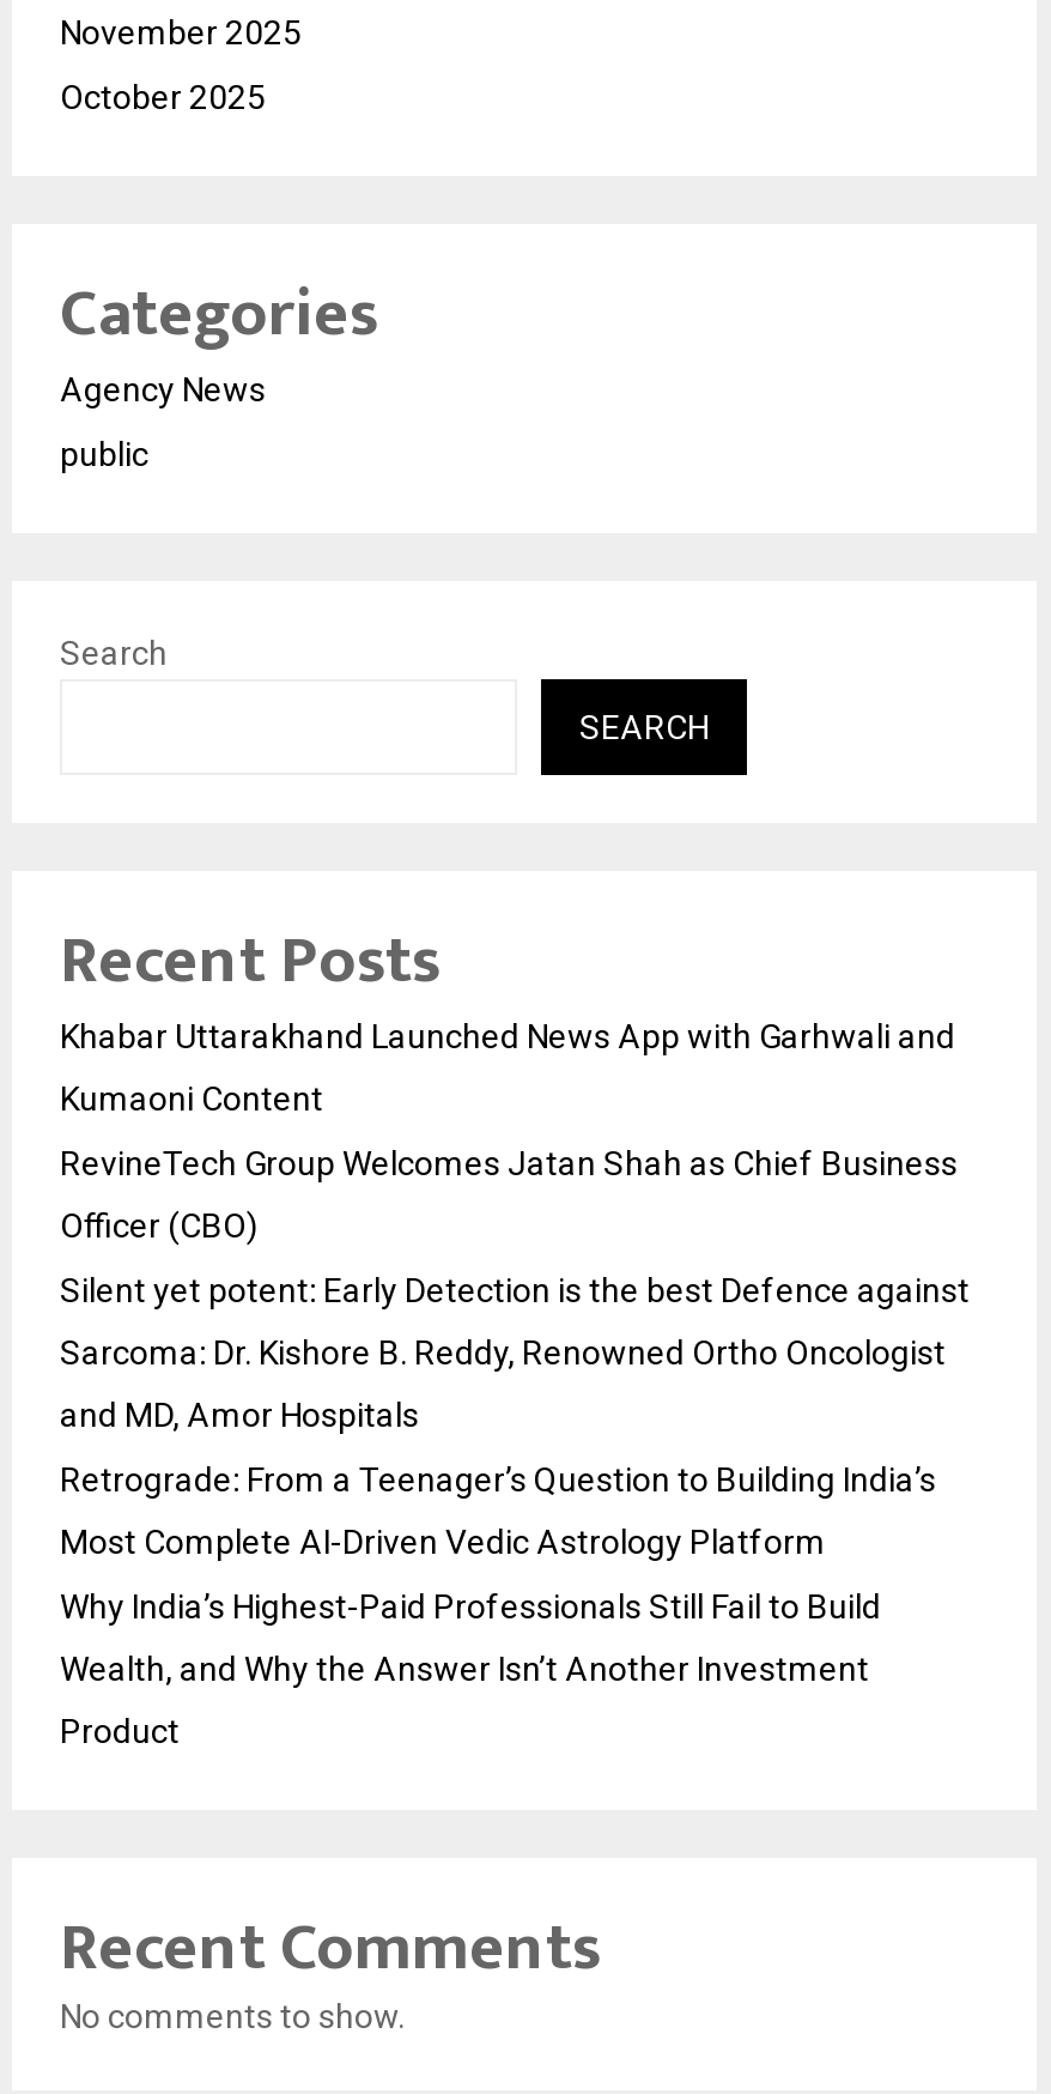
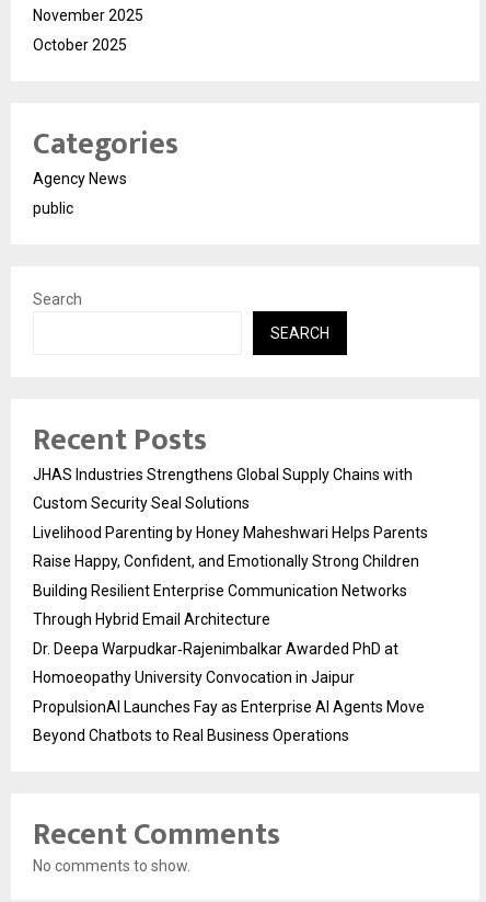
[60,1017,970,1750] Khabar Uttarakhand Launched News App with Garhwali and | Kumaoni Content | RevineTech Group Welcomes Jatan Shah as Chief Business | Officer (CBO) | Silent yet potent: Early Detection is the best Defence against | Sarcoma: Dr. Kishore B. Reddy, Renowned Ortho Oncologist | and MD, Amor Hospitals | Retrograde: From a Teenager’s Question to Building India’s | Most Complete AI-Driven Vedic Astrology Platform | Why India’s Highest-Paid Professionals Still Fail to Build | Wealth, and Why the Answer Isn’t Another Investment | Product -> [33,466,428,744] JHAS Industries Strengthens Global Supply Chains with | Custom Security Seal Solutions | Livelihood Parenting by Honey Maheshwari Helps Parents | Raise Happy, Confident, and Emotionally Strong Children | Building Resilient Enterprise Communication Networks | Through Hybrid Email Architecture | Dr. Deepa Warpudkar‑Rajenimbalkar Awarded PhD at | Homoeopathy University Convocation in Jaipur | PropulsionAI Launches Fay as Enterprise AI Agents Move | Beyond Chatbots to Real Business Operations

